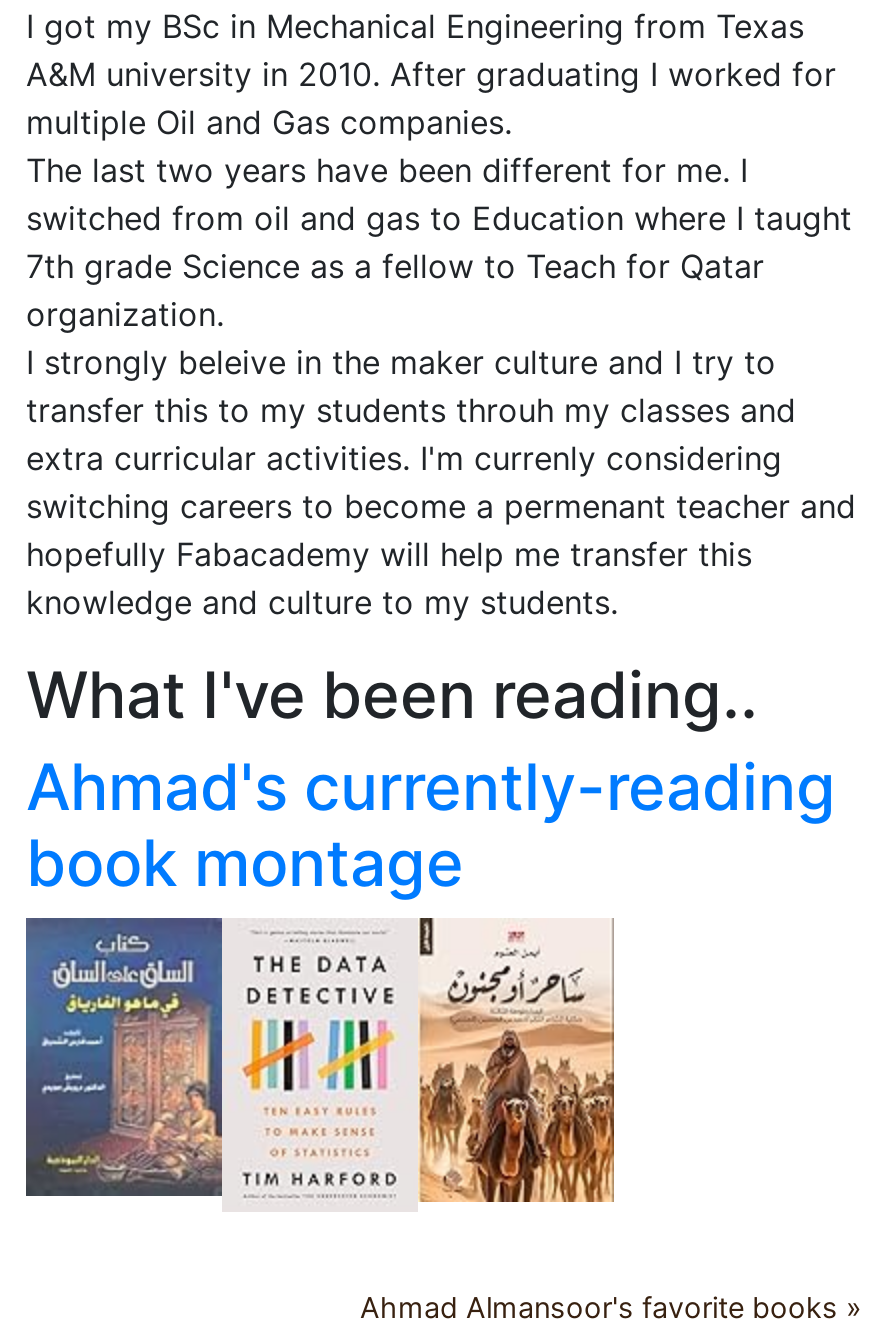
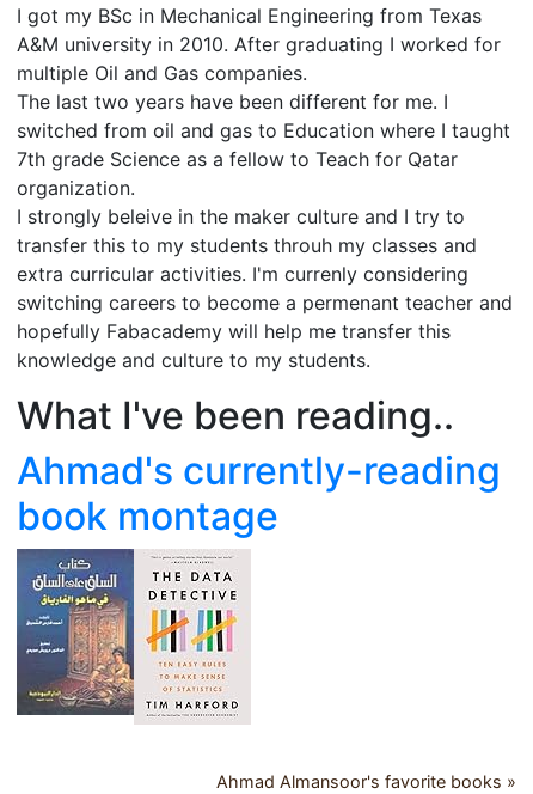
[418,916,616,1204] [image] -> none

